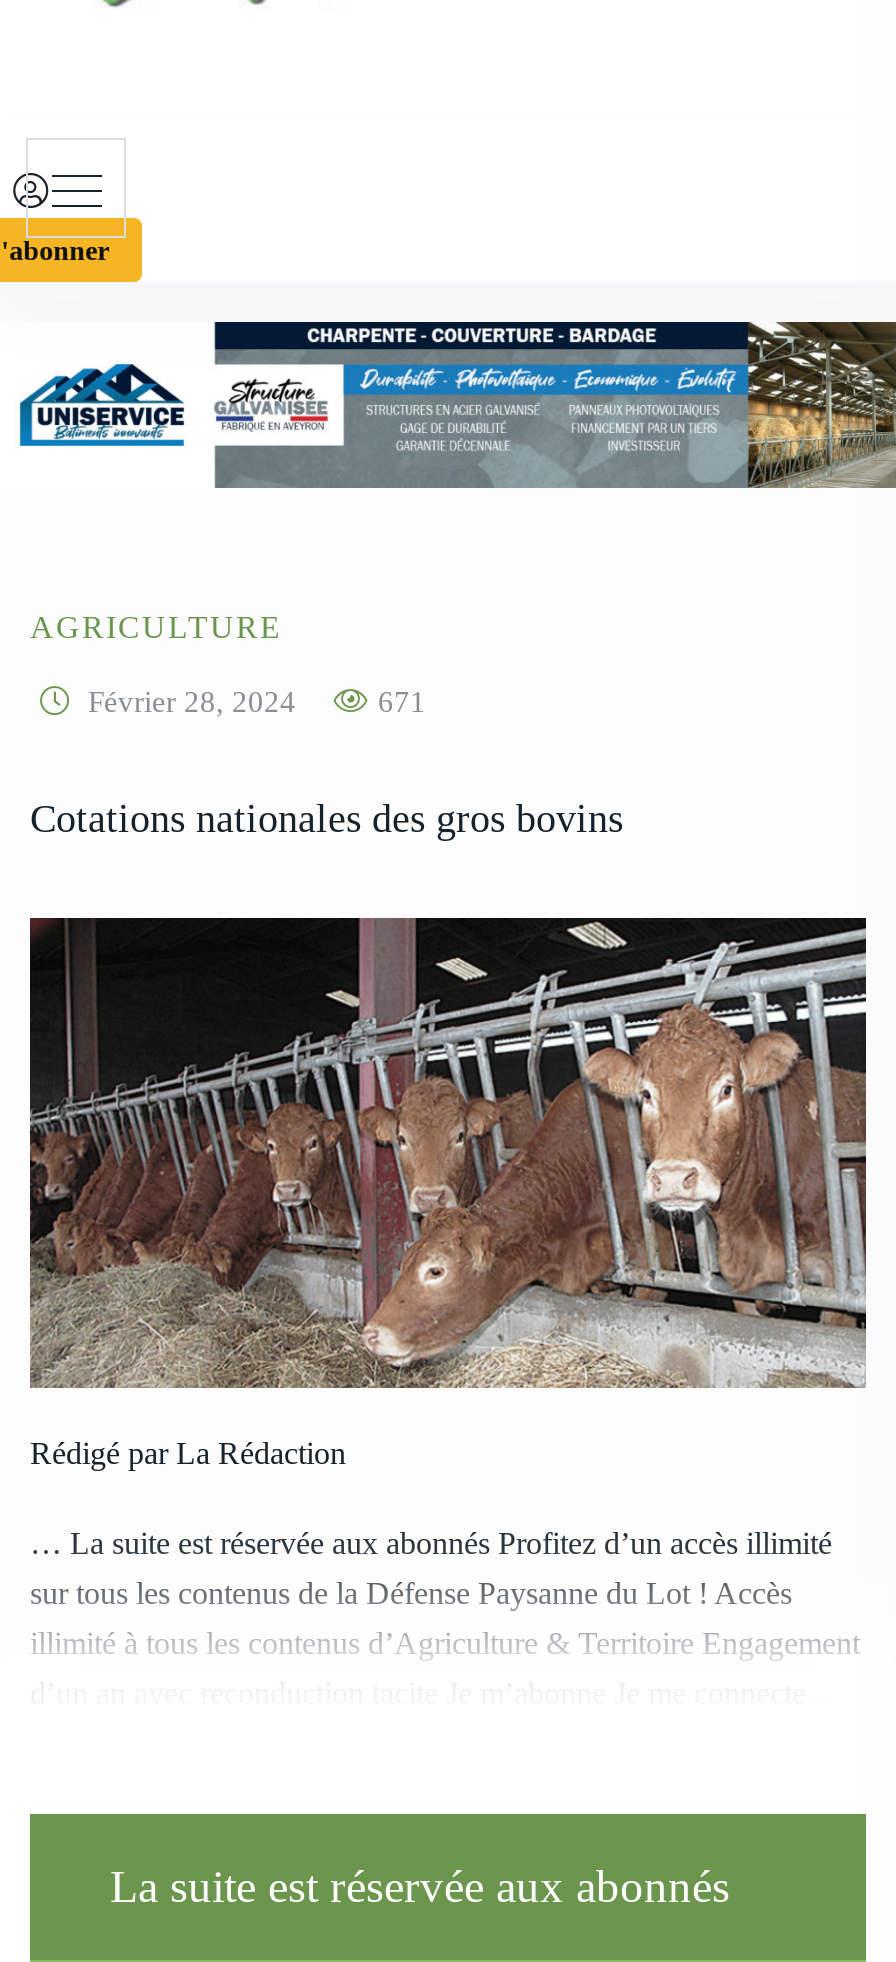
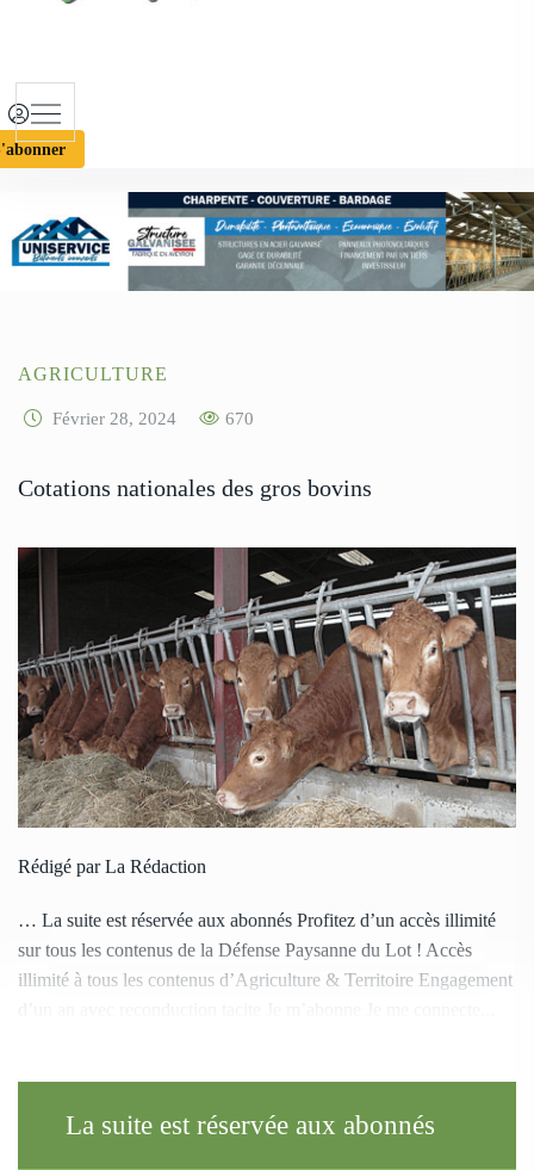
[378,686,426,718] 671 -> [225,409,254,429] 670

